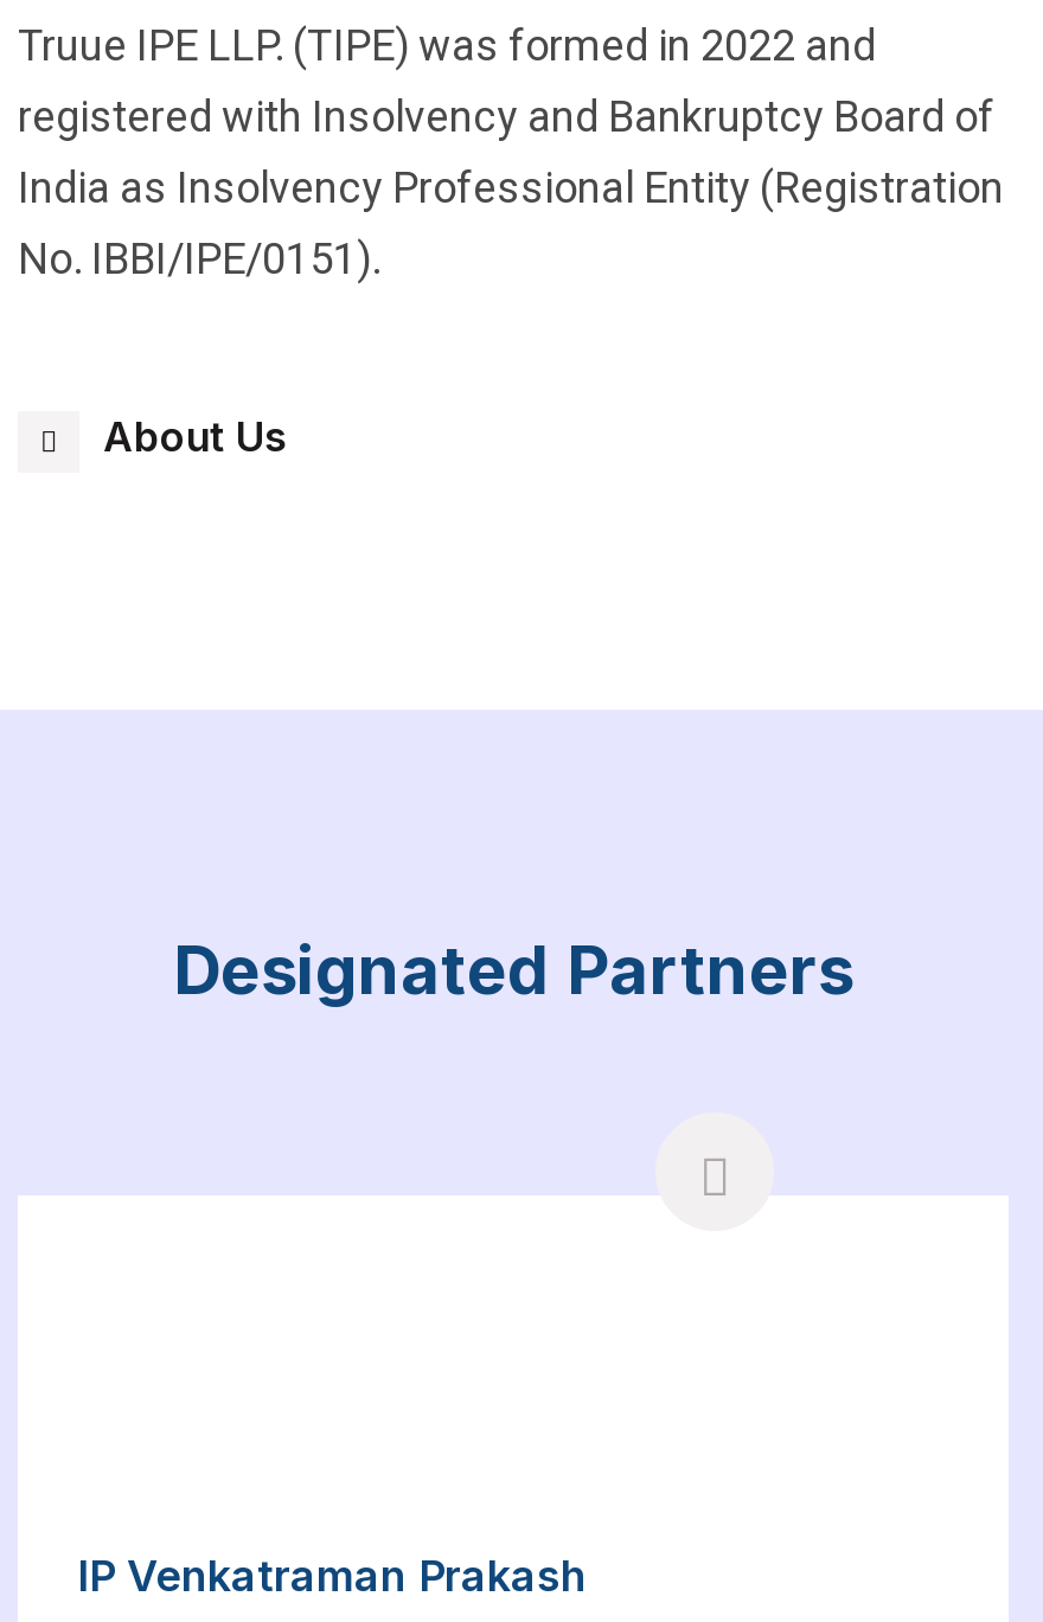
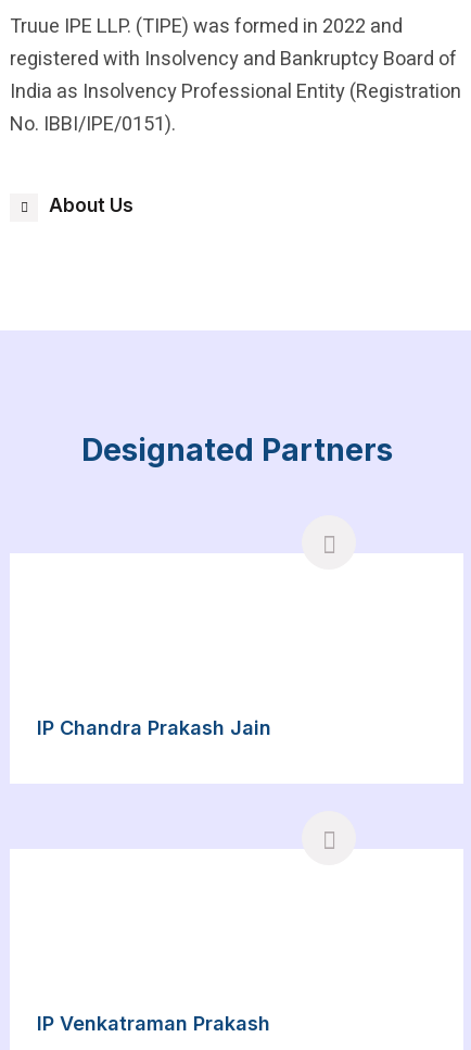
none -> [37,717,271,739] IP Chandra Prakash Jain

